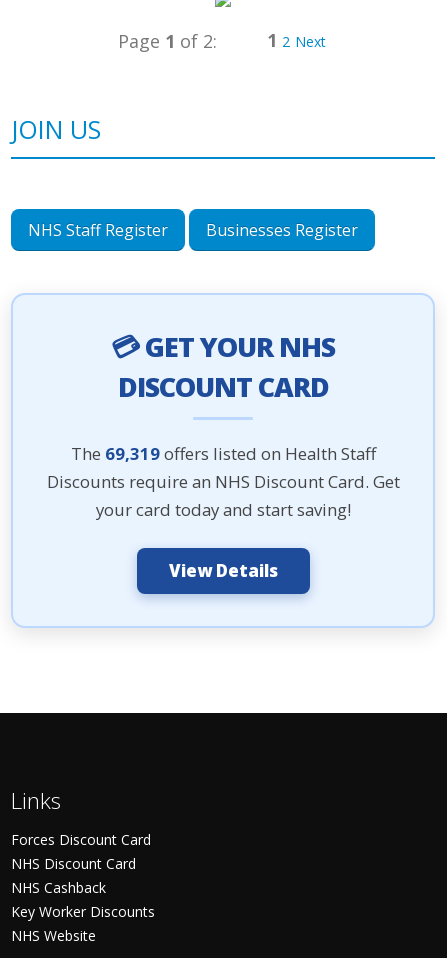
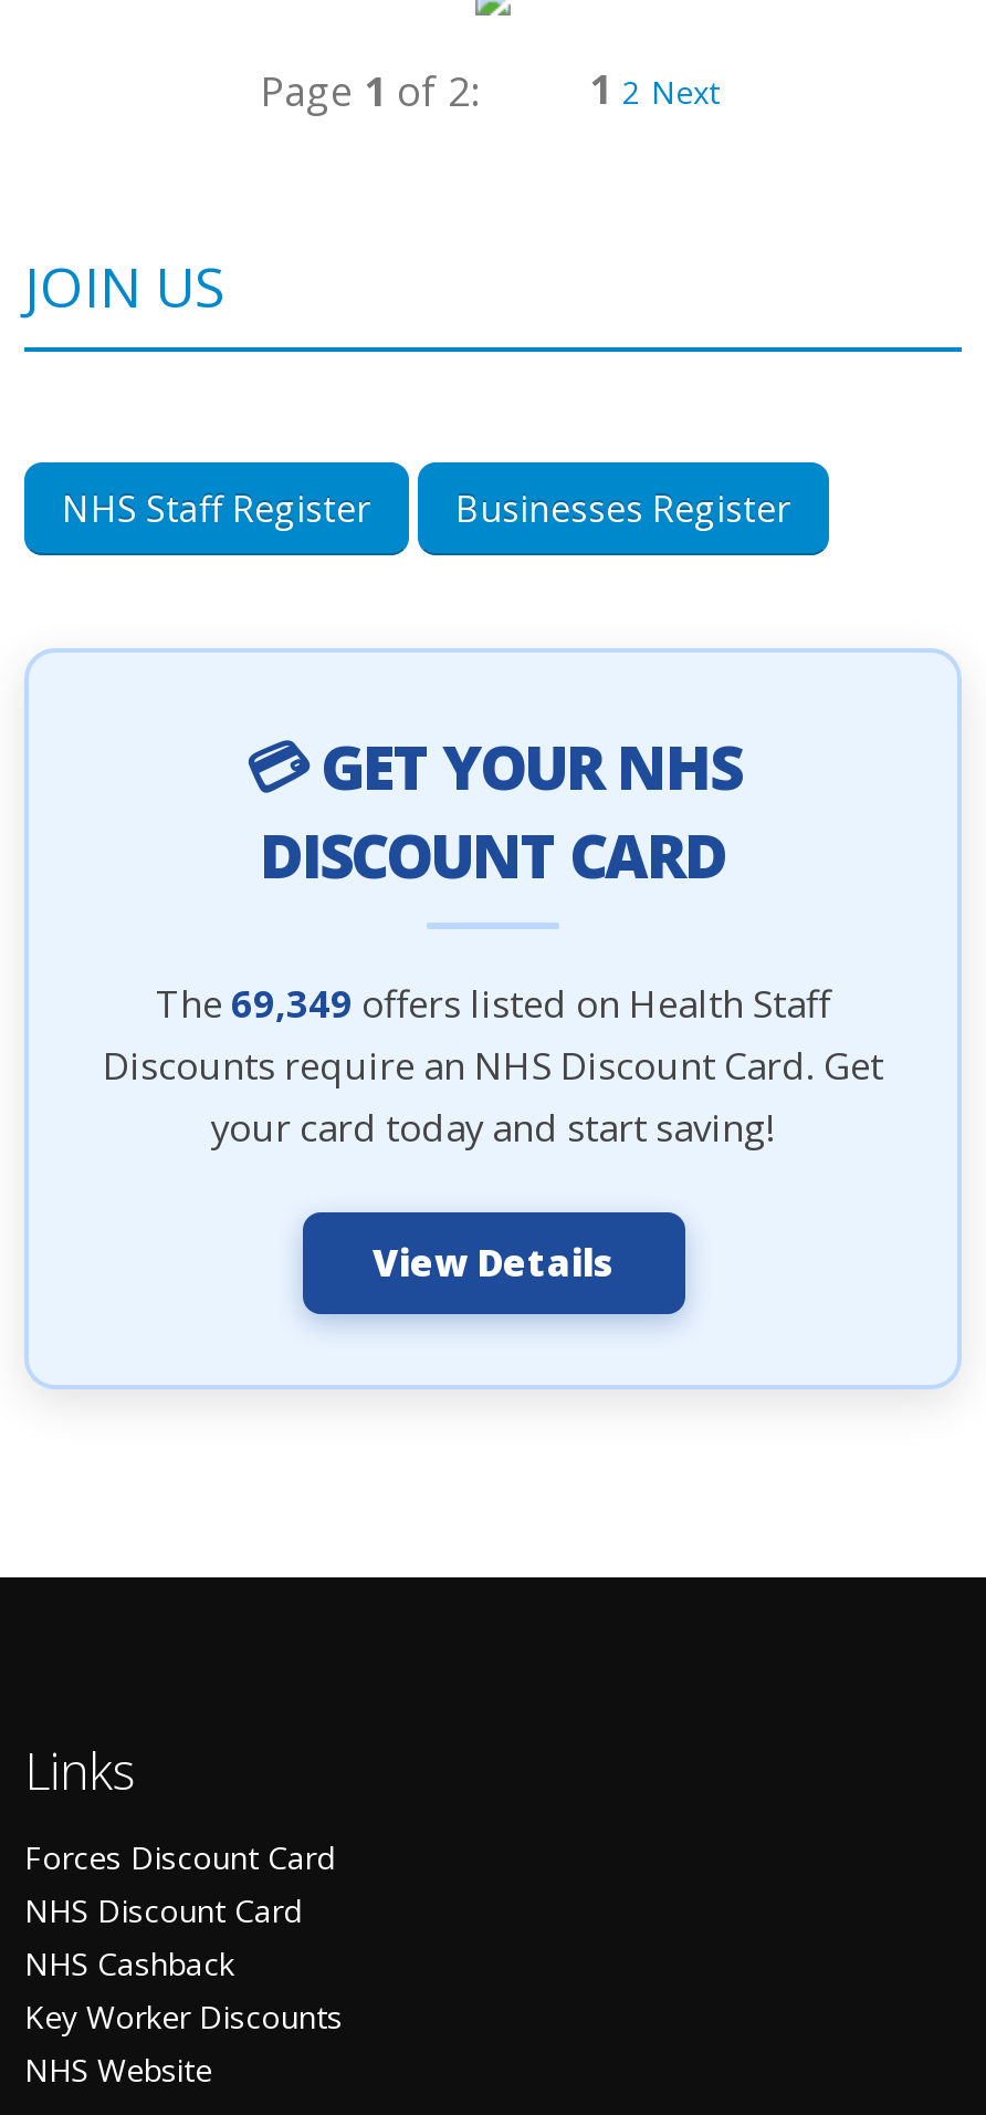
[70,442,375,465] The 69,319 offers listed on Health Staff -> [156,978,830,1029] The 69,349 offers listed on Health Staff

